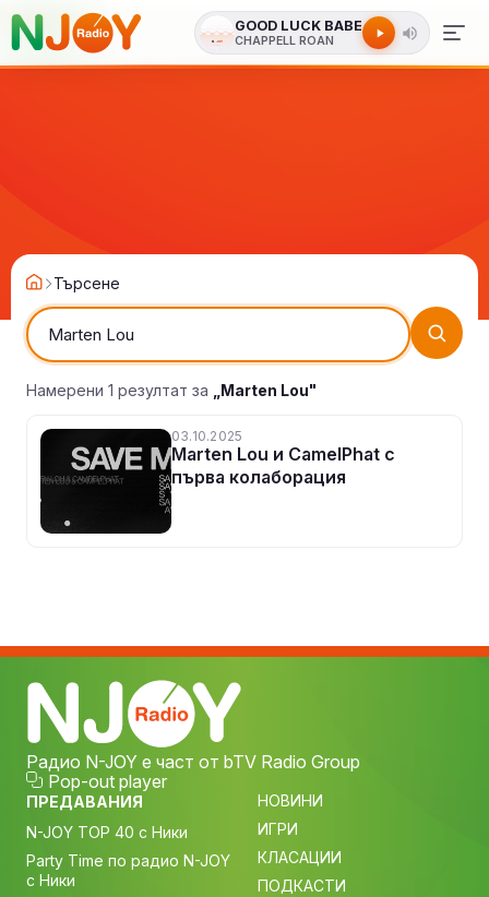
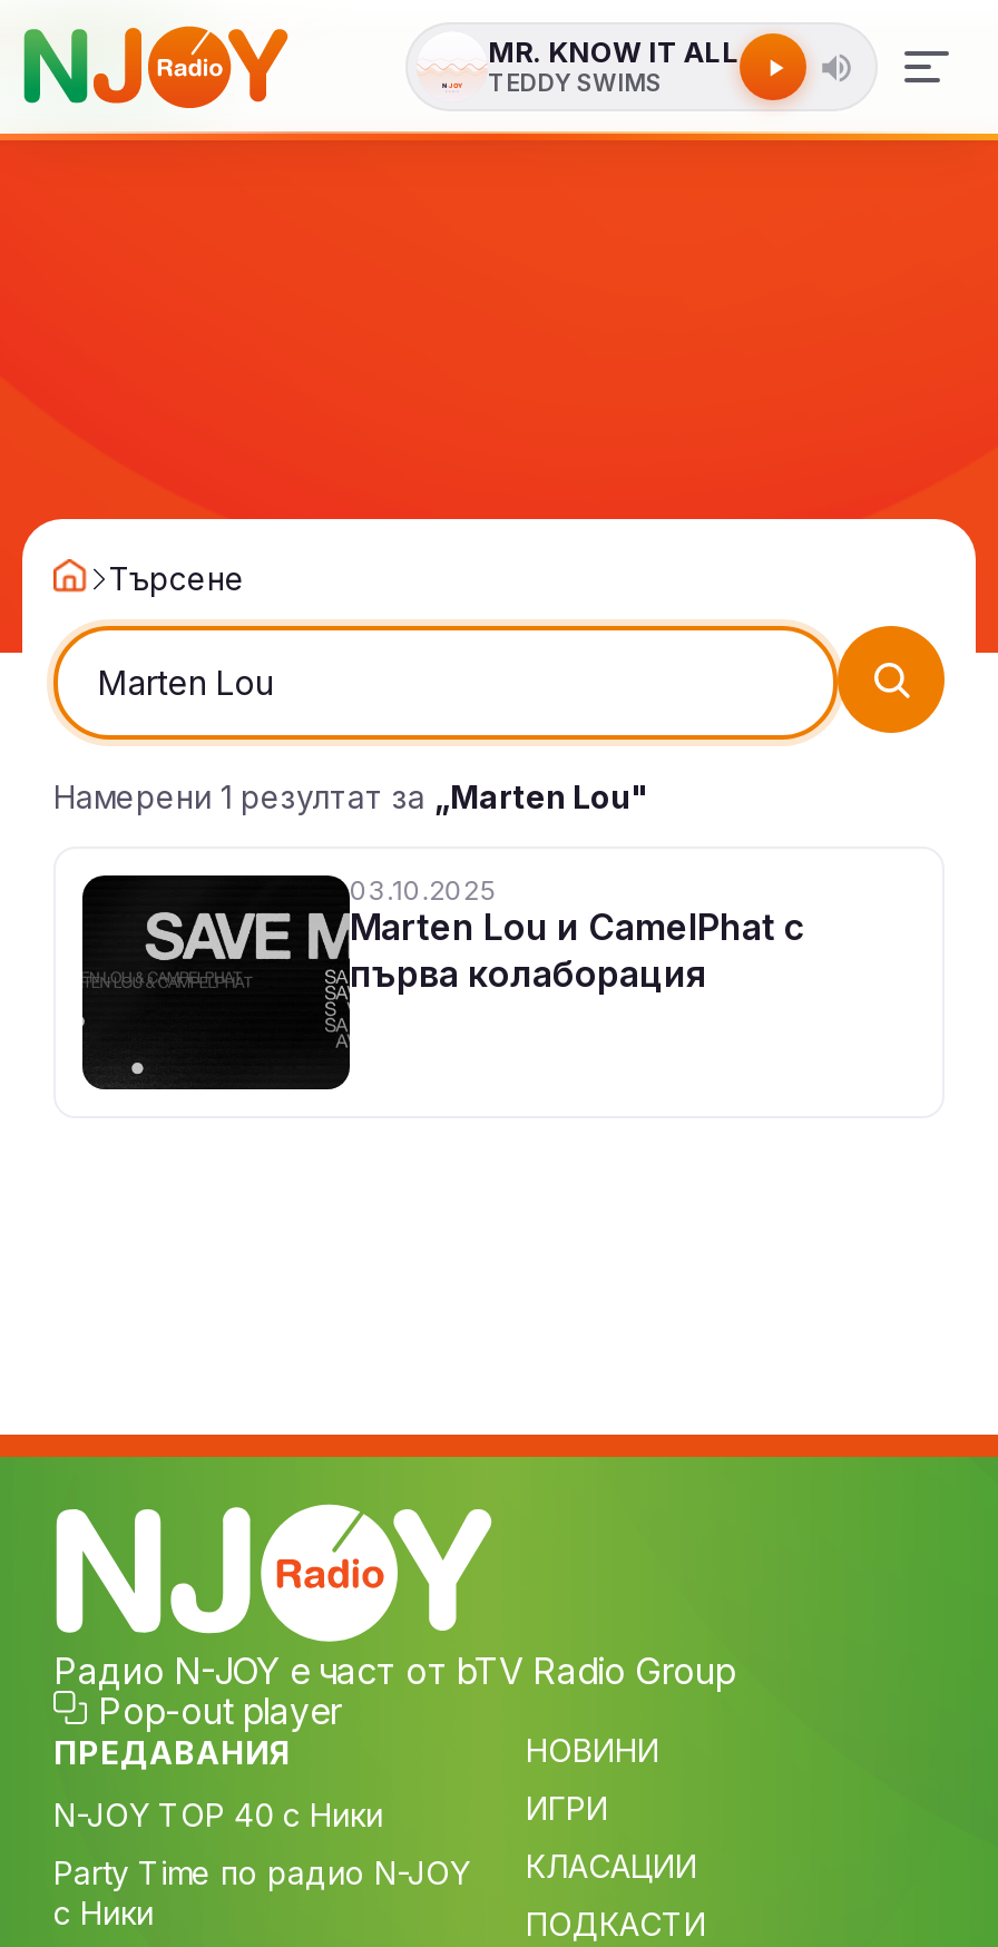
[235,17,362,47] GOOD LUCK BABE | CHAPPELL ROAN -> [488,35,740,97] MR. KNOW IT ALL | TEDDY SWIMS

